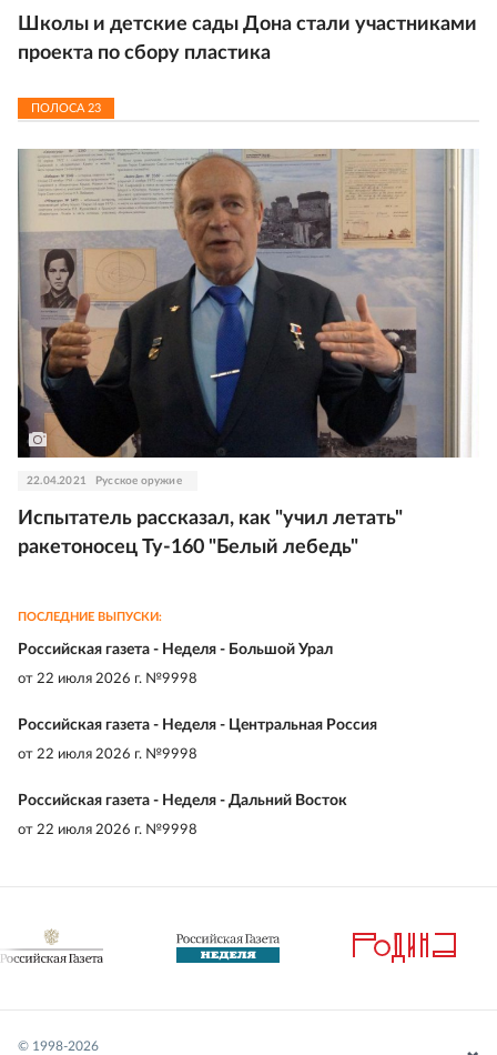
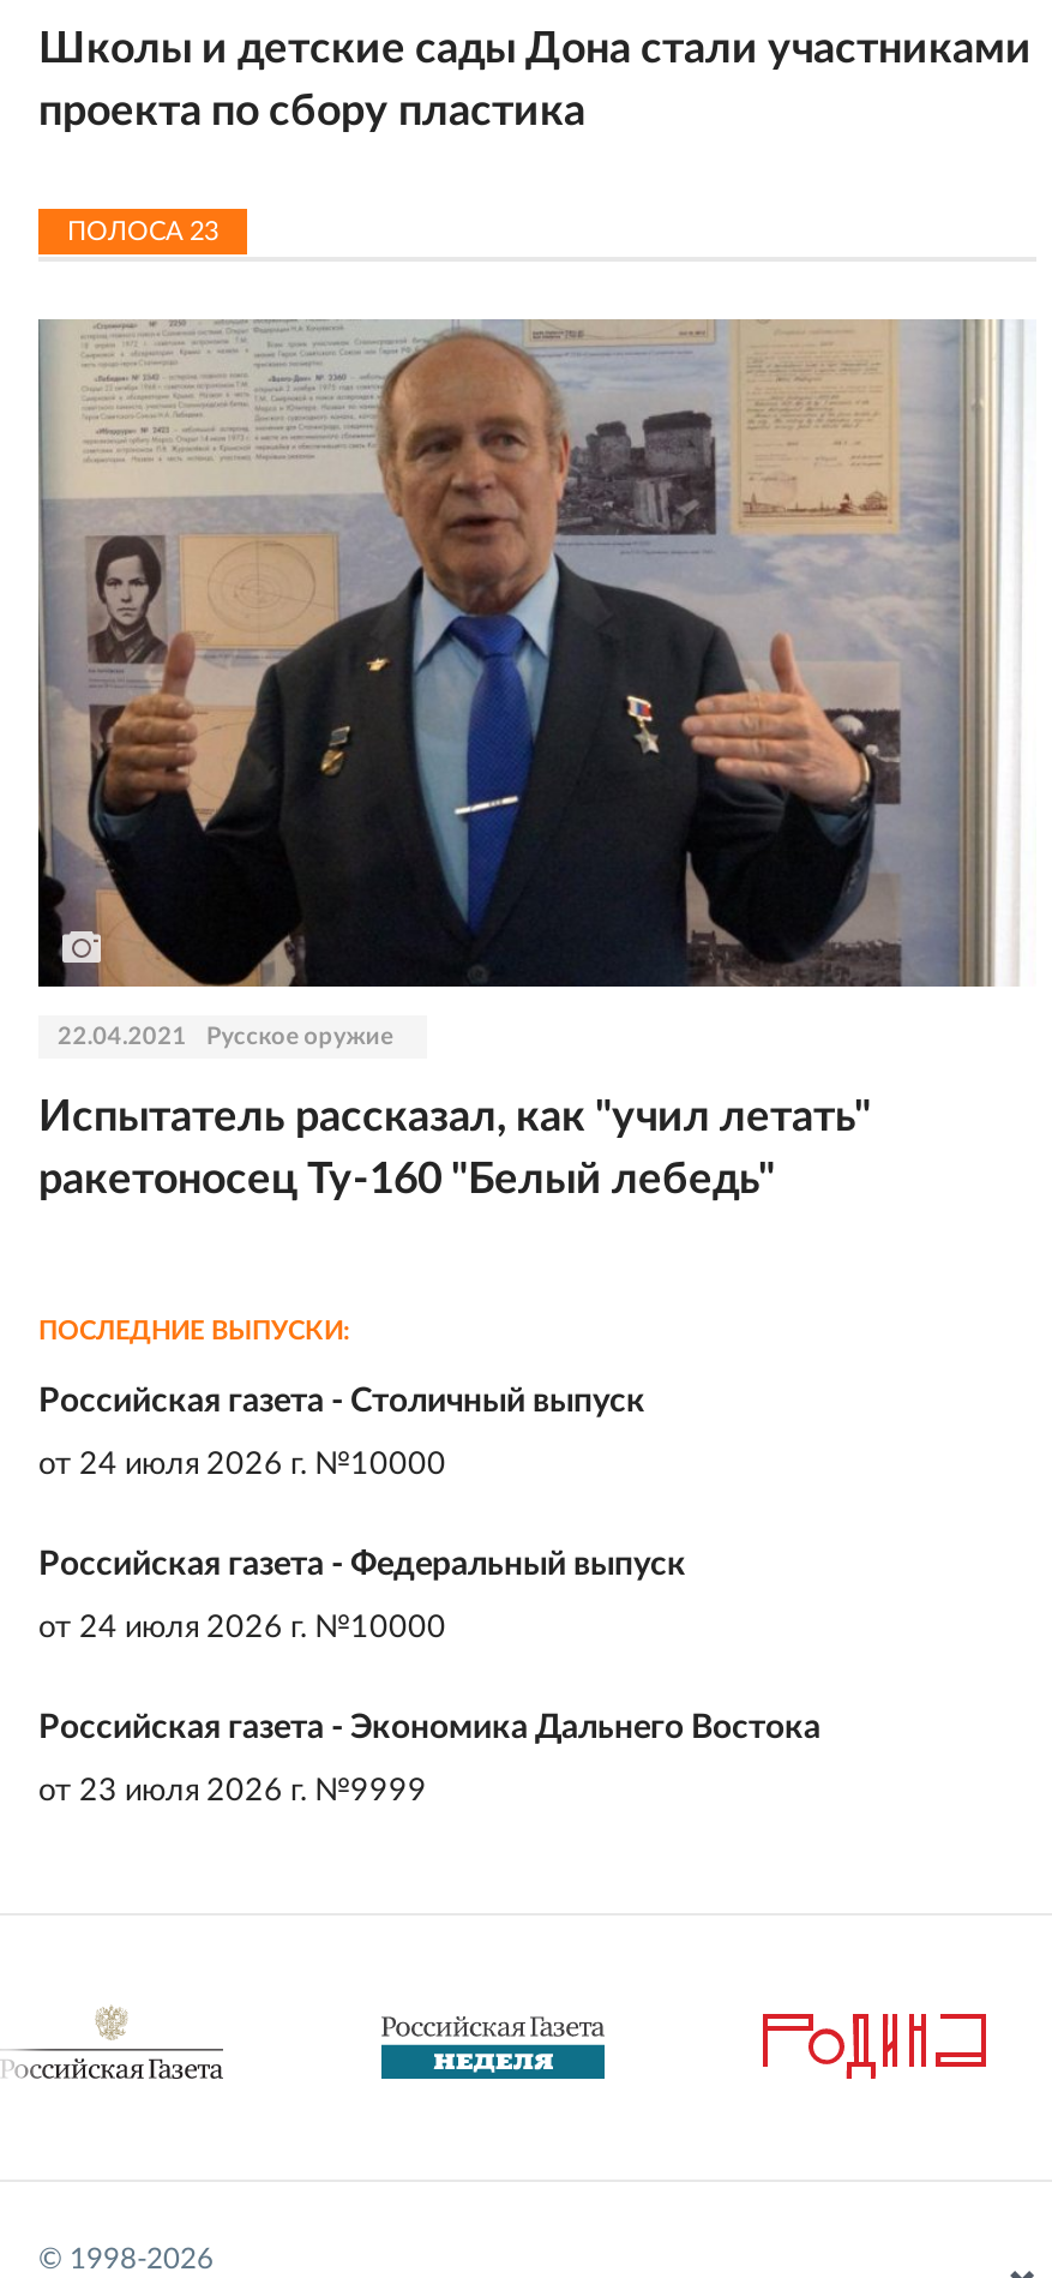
[18,642,333,657] Российская газета - Неделя - Большой Урал -> [38,1384,645,1418] Российская газета - Столичный выпуск
[18,672,197,686] от 22 июля 2026 г. №9998 -> [38,1449,446,1480] от 24 июля 2026 г. №10000
[18,717,377,733] Российская газета - Неделя - Центральная Россия -> [38,1548,686,1581] Российская газета - Федеральный выпуск
[18,747,197,761] от 22 июля 2026 г. №9998 -> [38,1612,446,1644] от 24 июля 2026 г. №10000
[18,793,347,808] Российская газета - Неделя - Дальний Восток -> [38,1711,820,1744] Российская газета - Экономика Дальнего Востока
[18,823,197,837] от 22 июля 2026 г. №9998 -> [38,1776,427,1807] от 23 июля 2026 г. №9999

